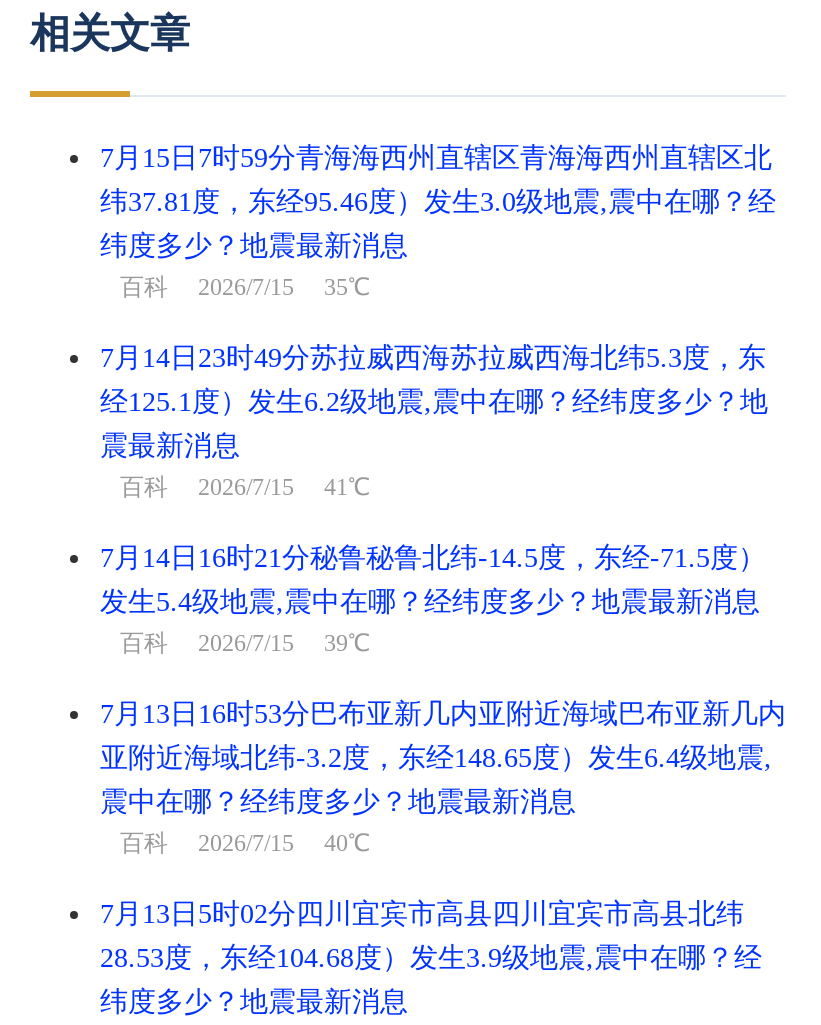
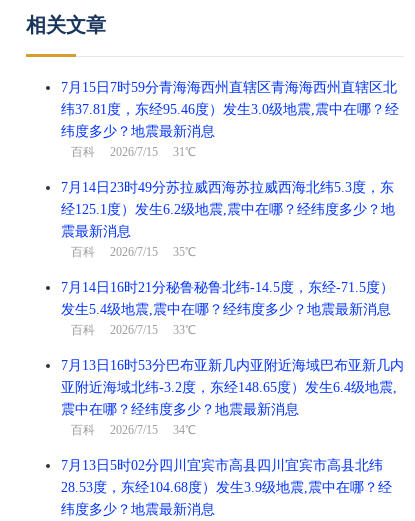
[120,273,370,301] 百科2026/7/15 35℃ -> [71,145,196,159] 百科2026/7/15 31℃
[120,473,370,501] 百科2026/7/15 41℃ -> [71,245,196,259] 百科2026/7/15 35℃
[120,629,370,657] 百科2026/7/15 39℃ -> [71,323,196,337] 百科2026/7/15 33℃
[120,829,370,857] 百科2026/7/15 40℃ -> [71,423,196,437] 百科2026/7/15 34℃

